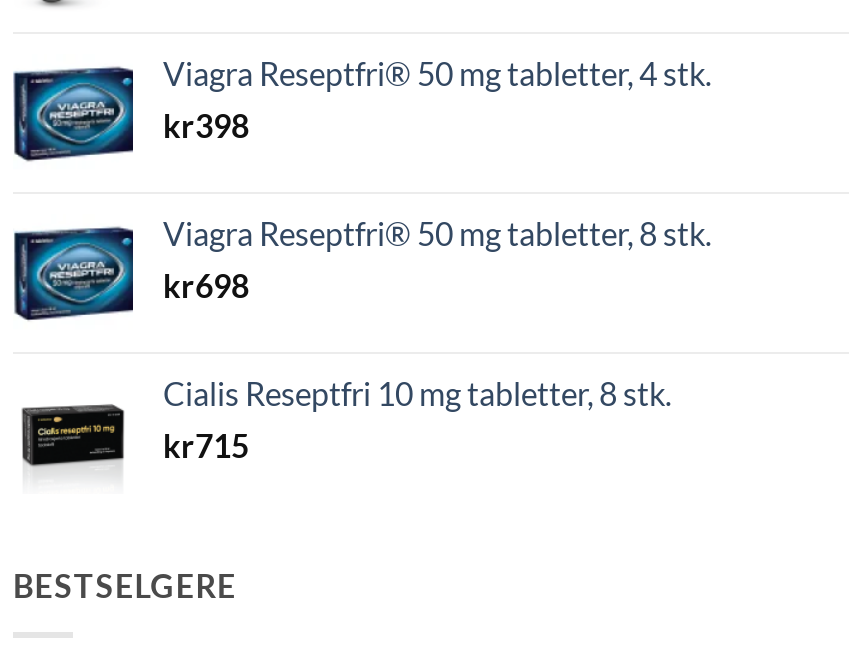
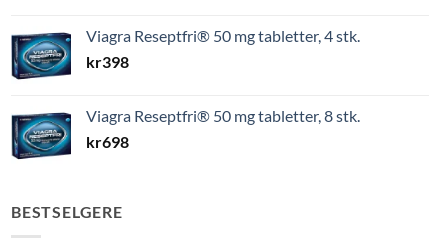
[21,374,671,472] [image] | Cialis Reseptfri 10 mg tabletter, 8 stk. | kr715 -> none

